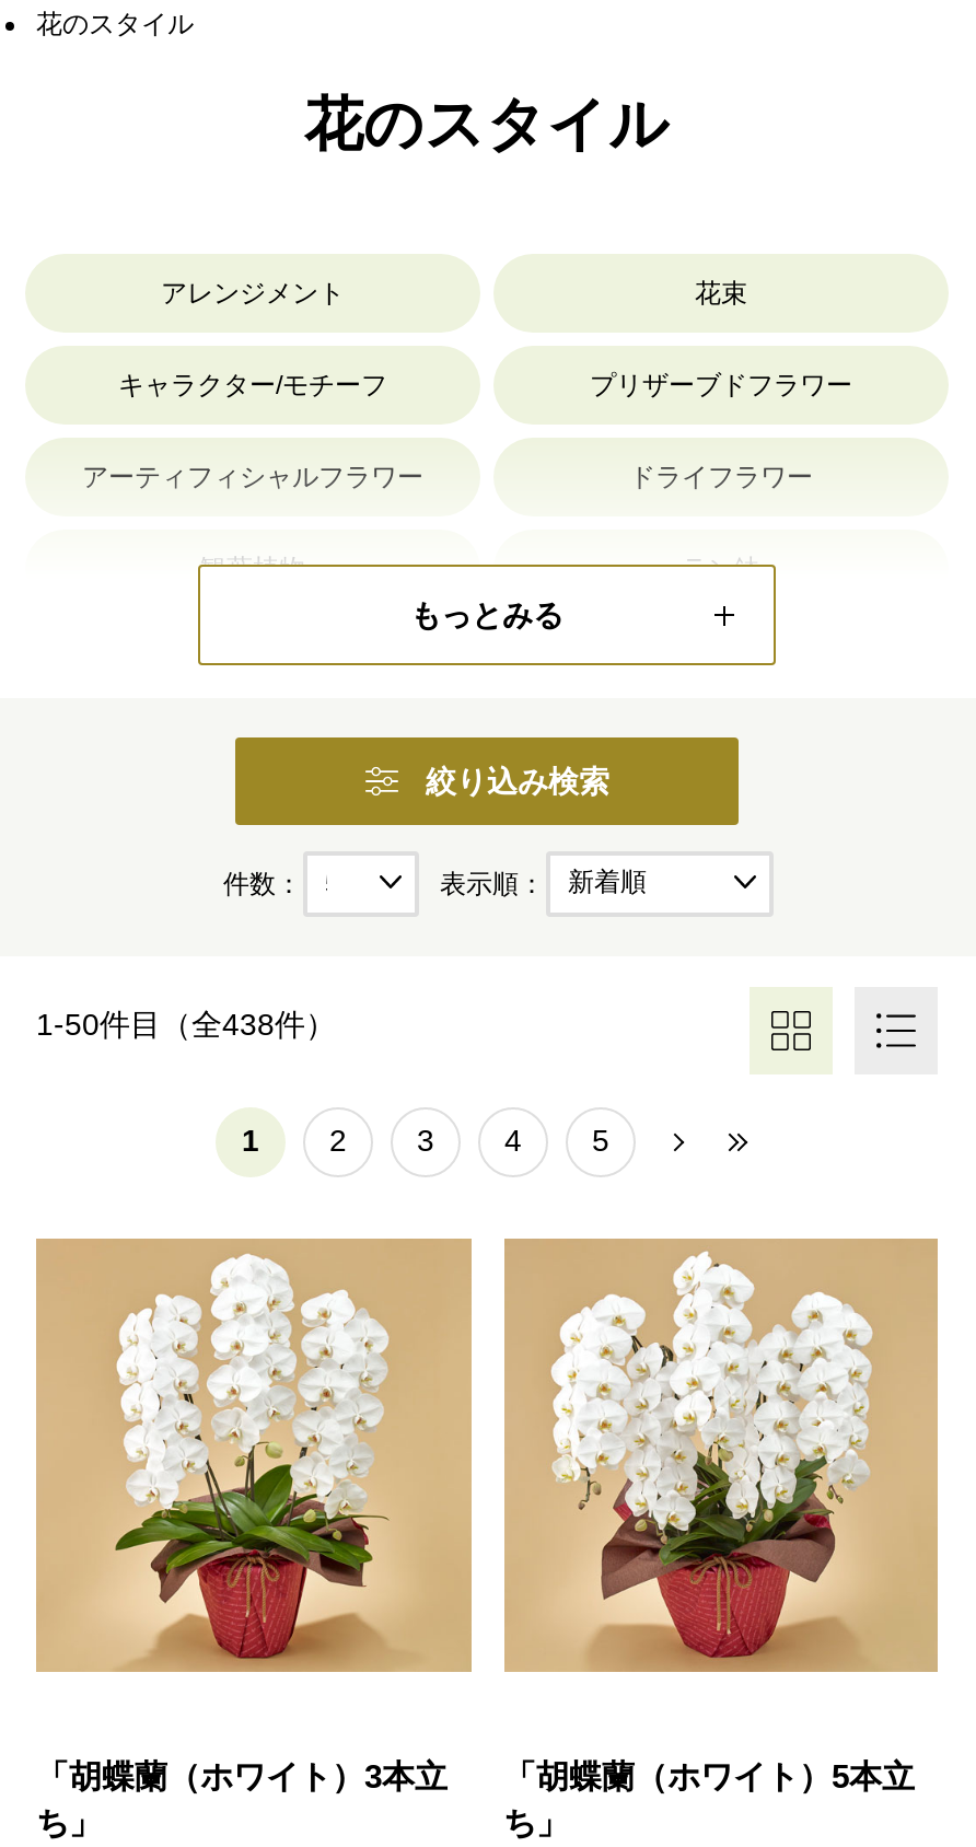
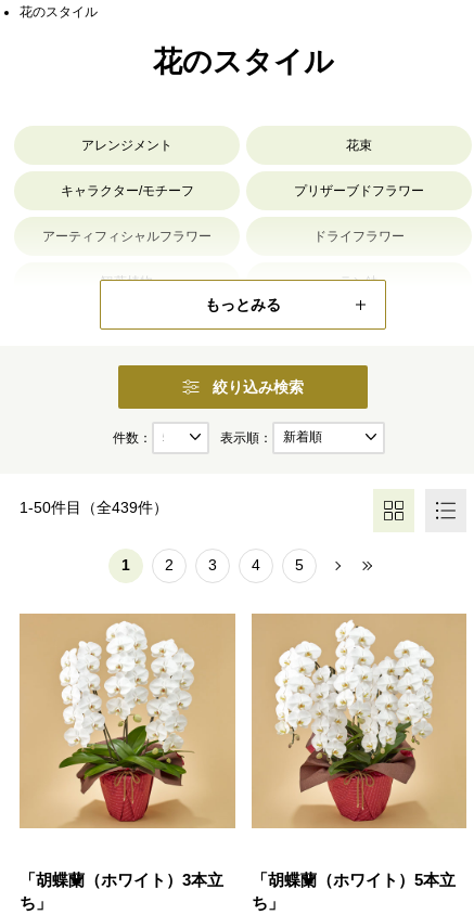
[36,1006,336,1041] 1-50件目（全438件） -> [20,499,168,516] 1-50件目（全439件）

